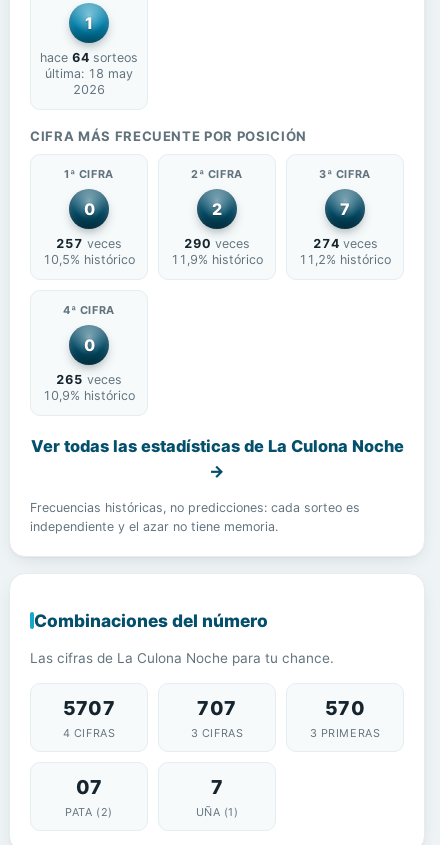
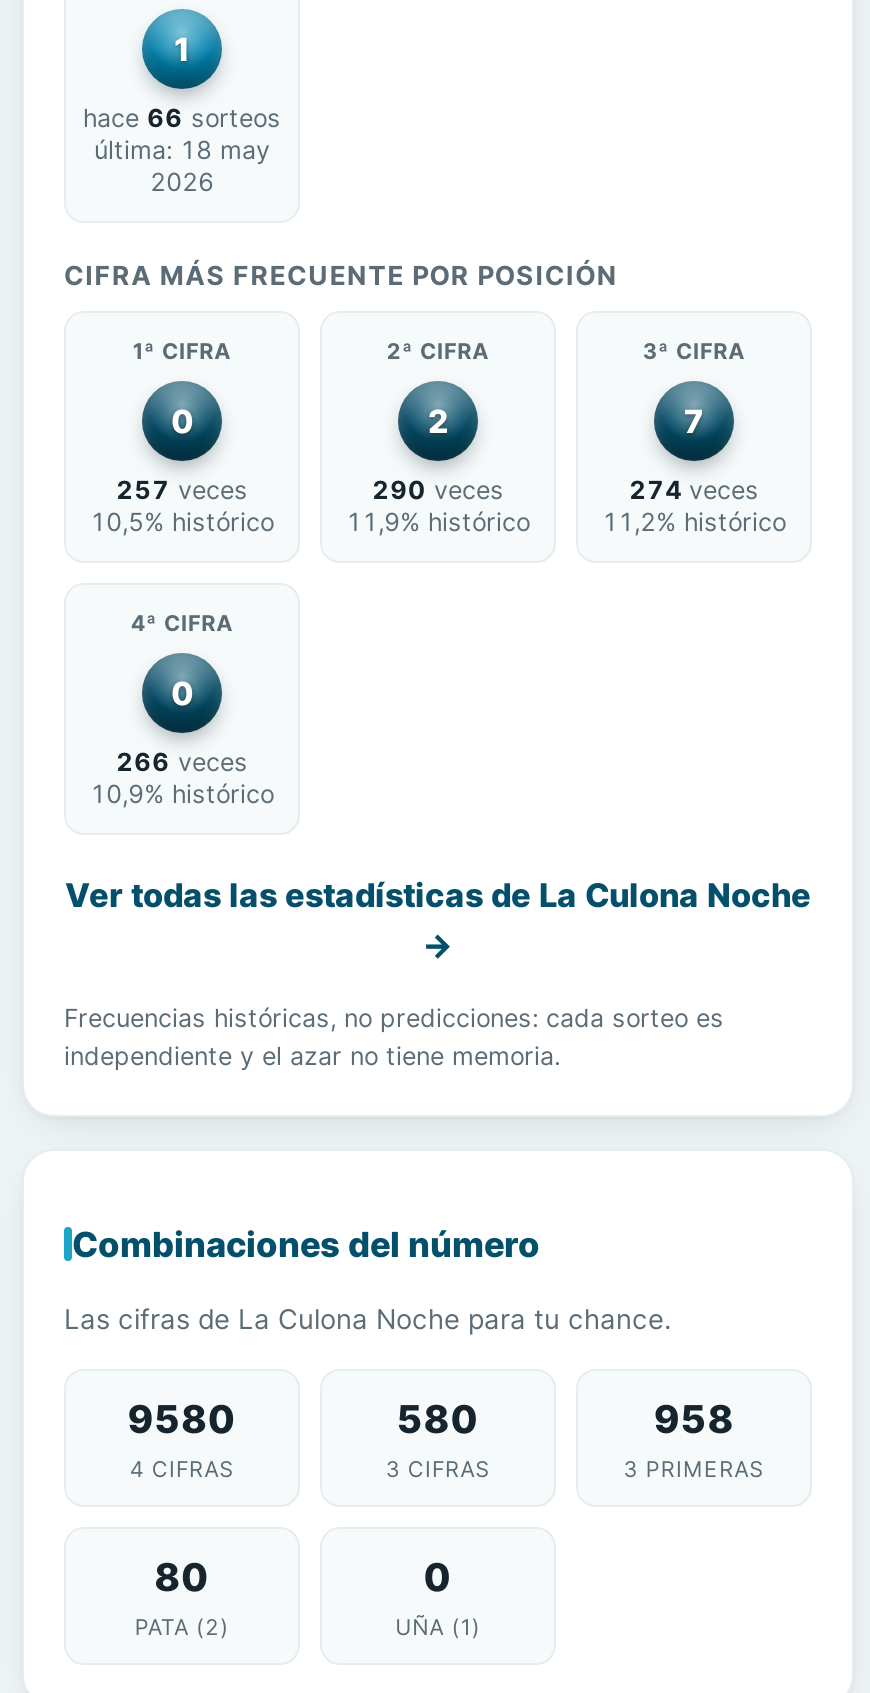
[40,50,138,65] hace 64 sorteos -> [83,102,281,132] hace 66 sorteos
[56,372,122,387] 265 veces -> [116,746,248,776] 266 veces
[63,696,115,720] 5707 -> [127,1395,237,1443] 9580
[197,696,237,720] 707 -> [397,1395,479,1443] 580
[325,696,365,720] 570 -> [654,1395,734,1443] 958
[76,775,102,799] 07 -> [154,1553,210,1601] 80
[211,775,223,799] 7 -> [424,1553,452,1601] 0

